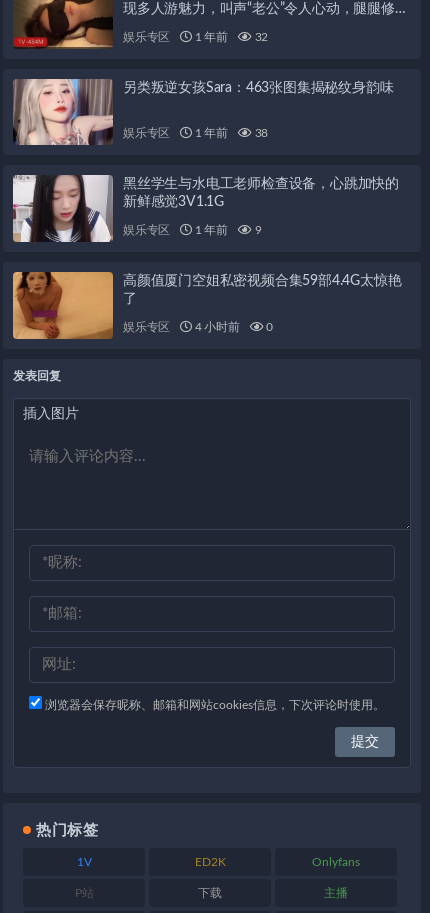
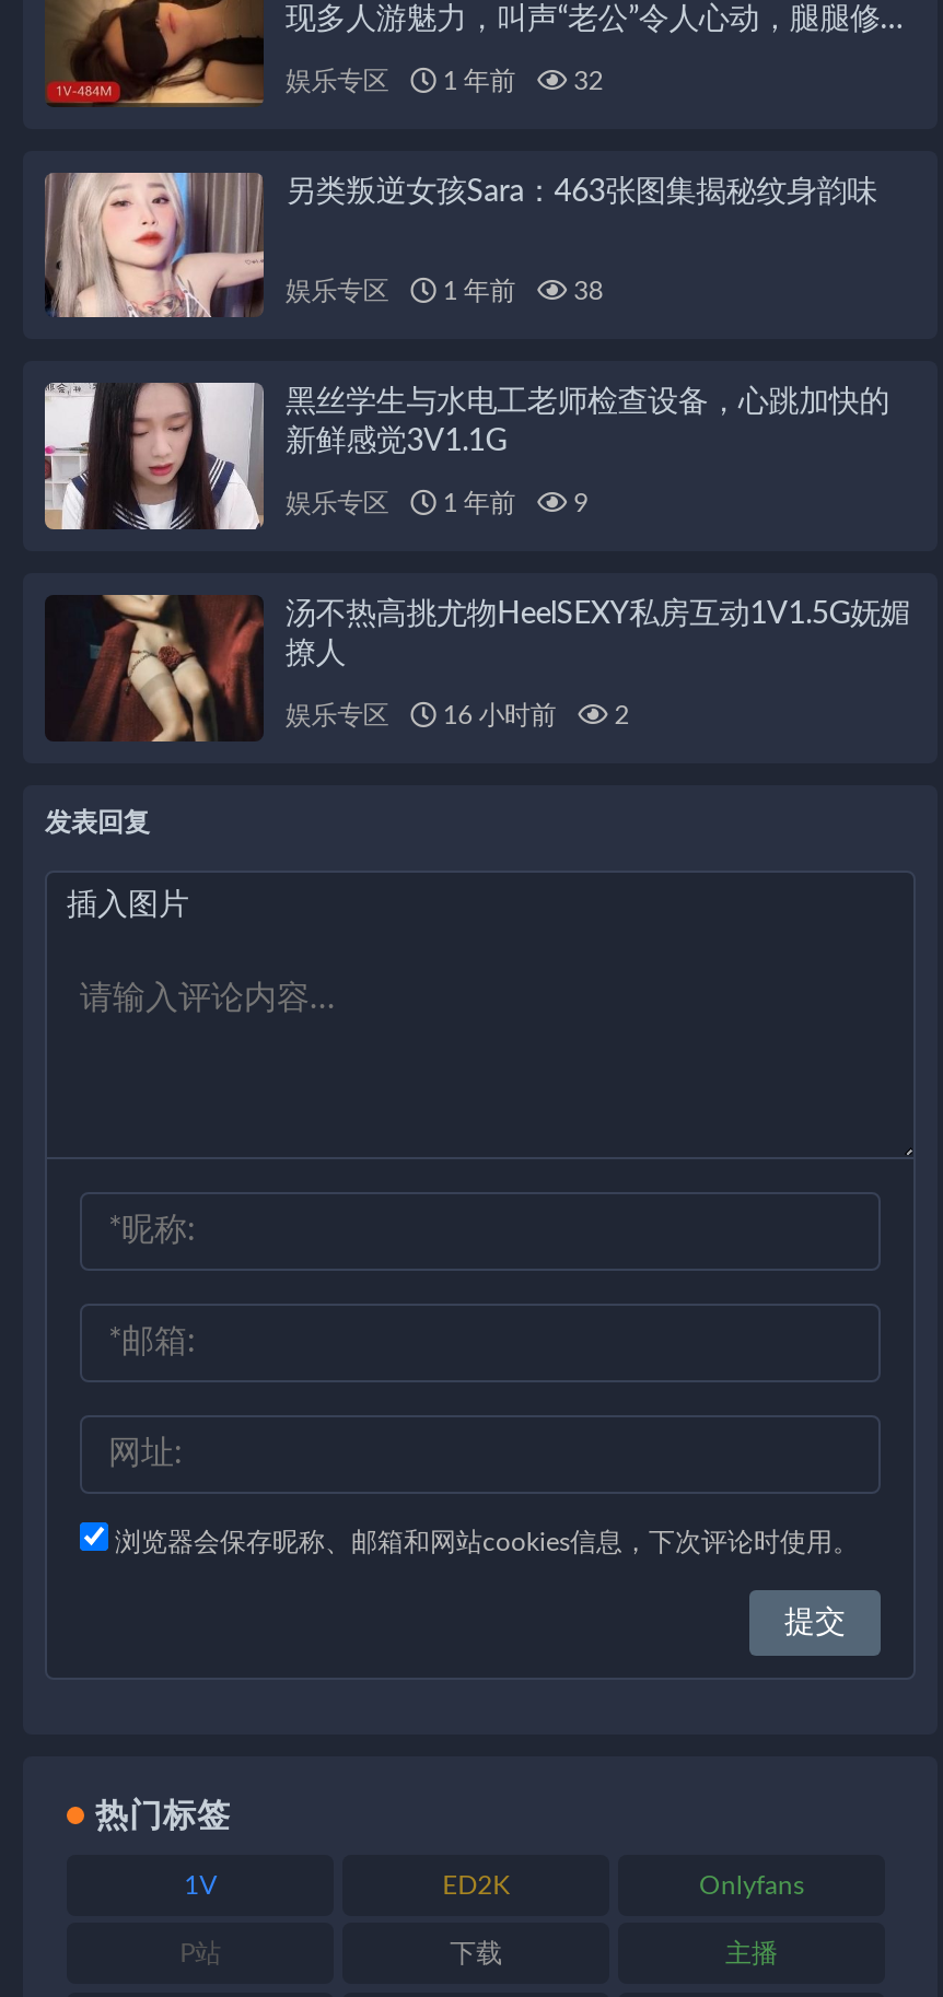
[12,271,401,340] [image] | 高颜值厦门空姐私密视频合集59部4.4G太惊艳 | 了 -> [45,593,910,741] [image] | 汤不热高挑尤物HeelSEXY私房互动1V1.5G妩媚 | 撩人
[192,321,240,333] 4 小时前 -> [436,701,556,727] 16 小时前
[264,321,273,333] 0 -> [608,701,629,727] 2

